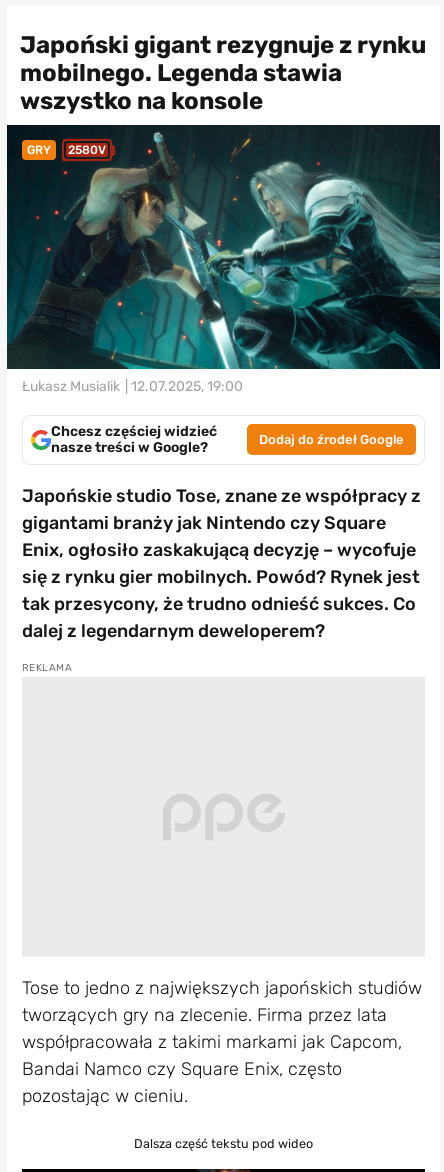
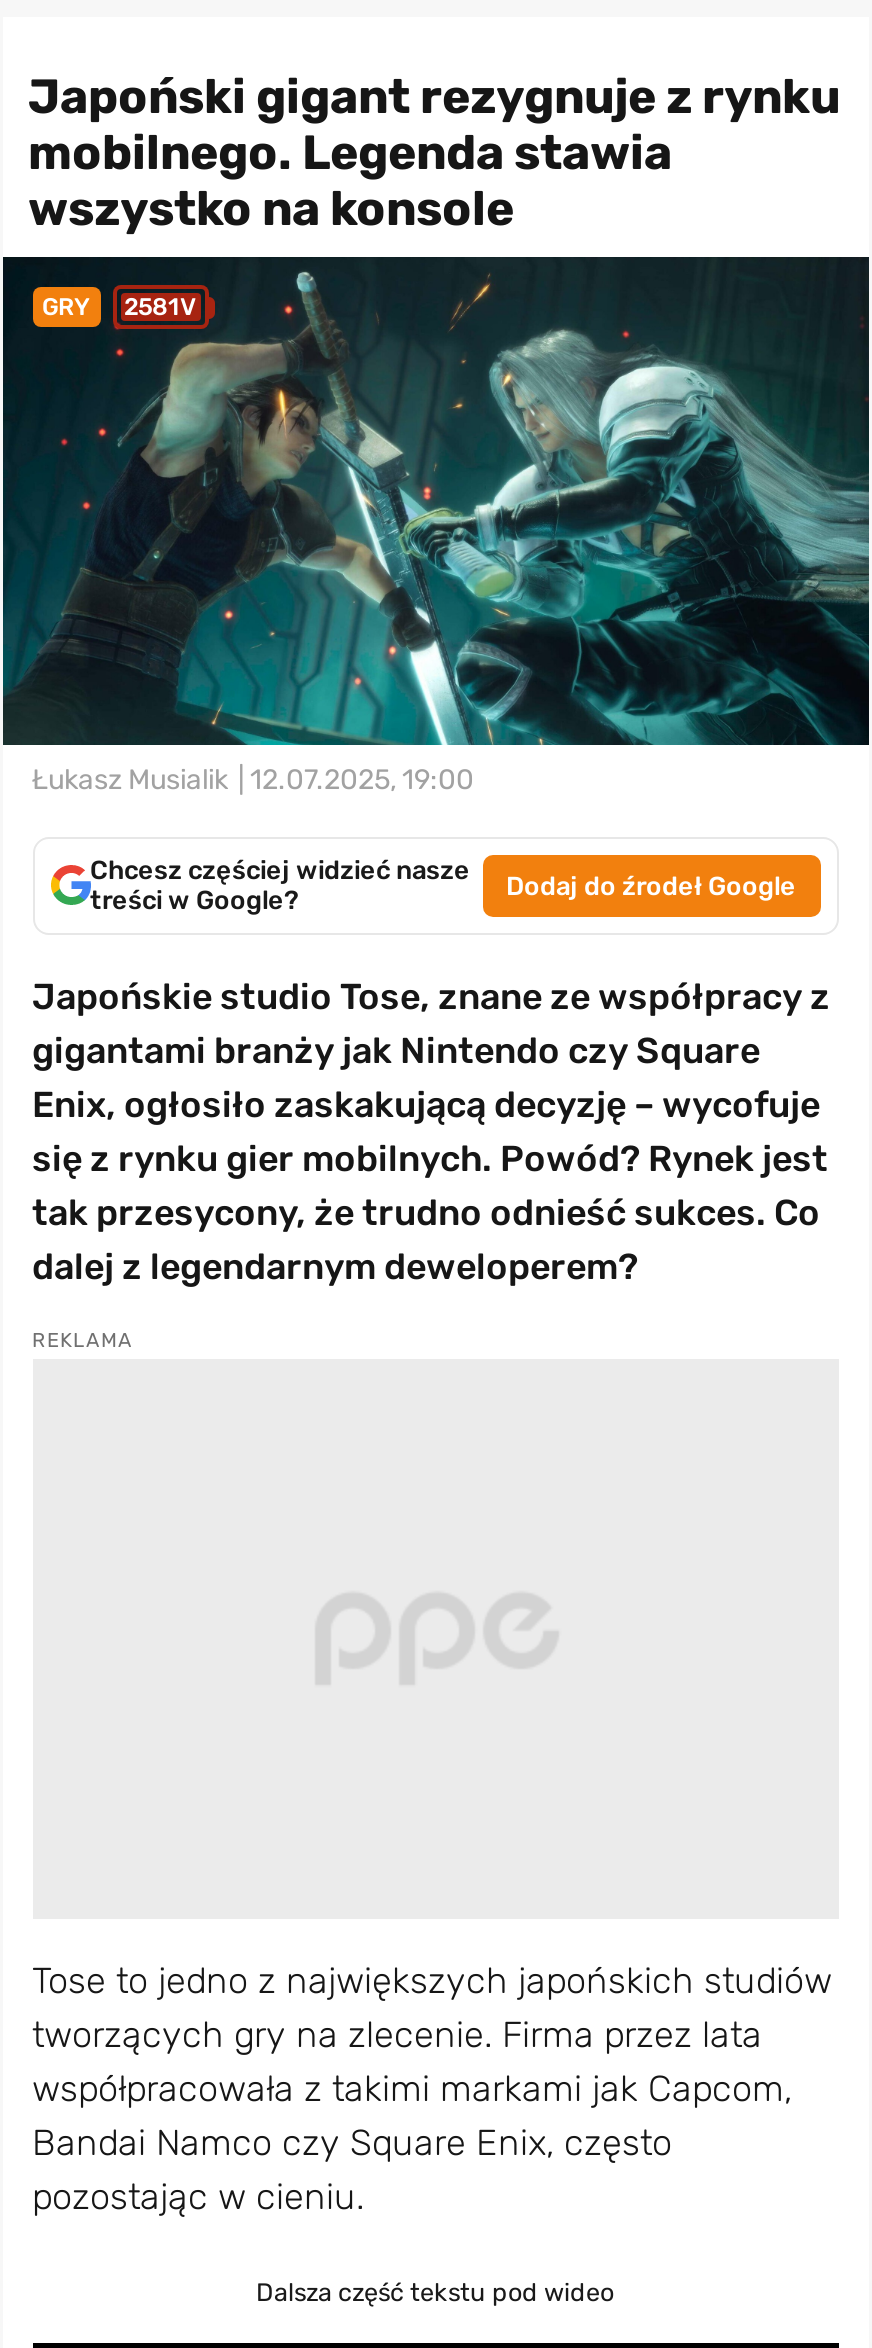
[26,143,105,157] GRY 2580V -> [42,293,196,321] GRY 2581V

